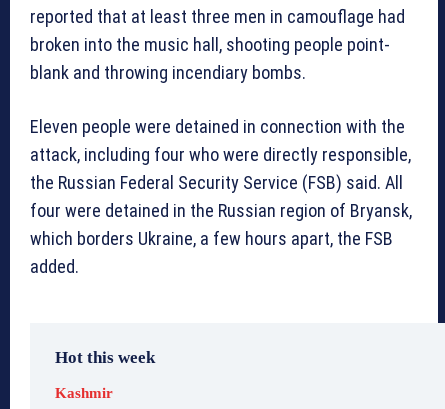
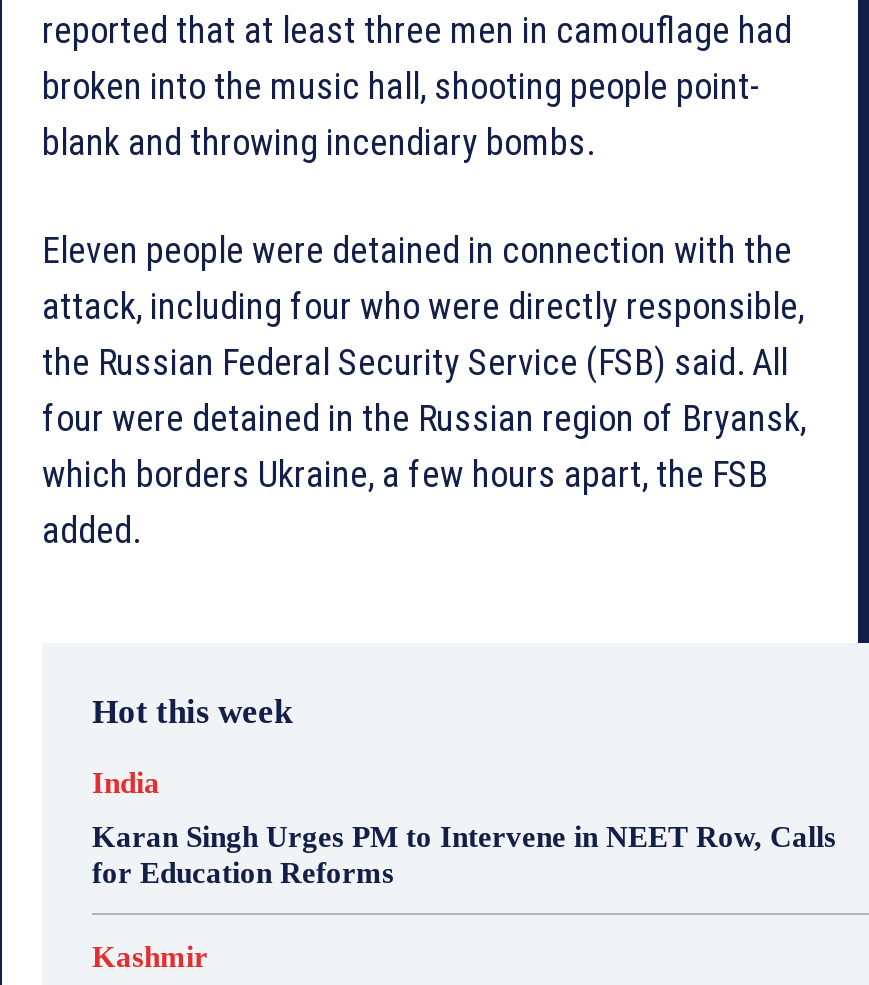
none -> [92,767,836,889] India | Karan Singh Urges PM to Intervene in NEET Row, Calls | for Education Reforms

